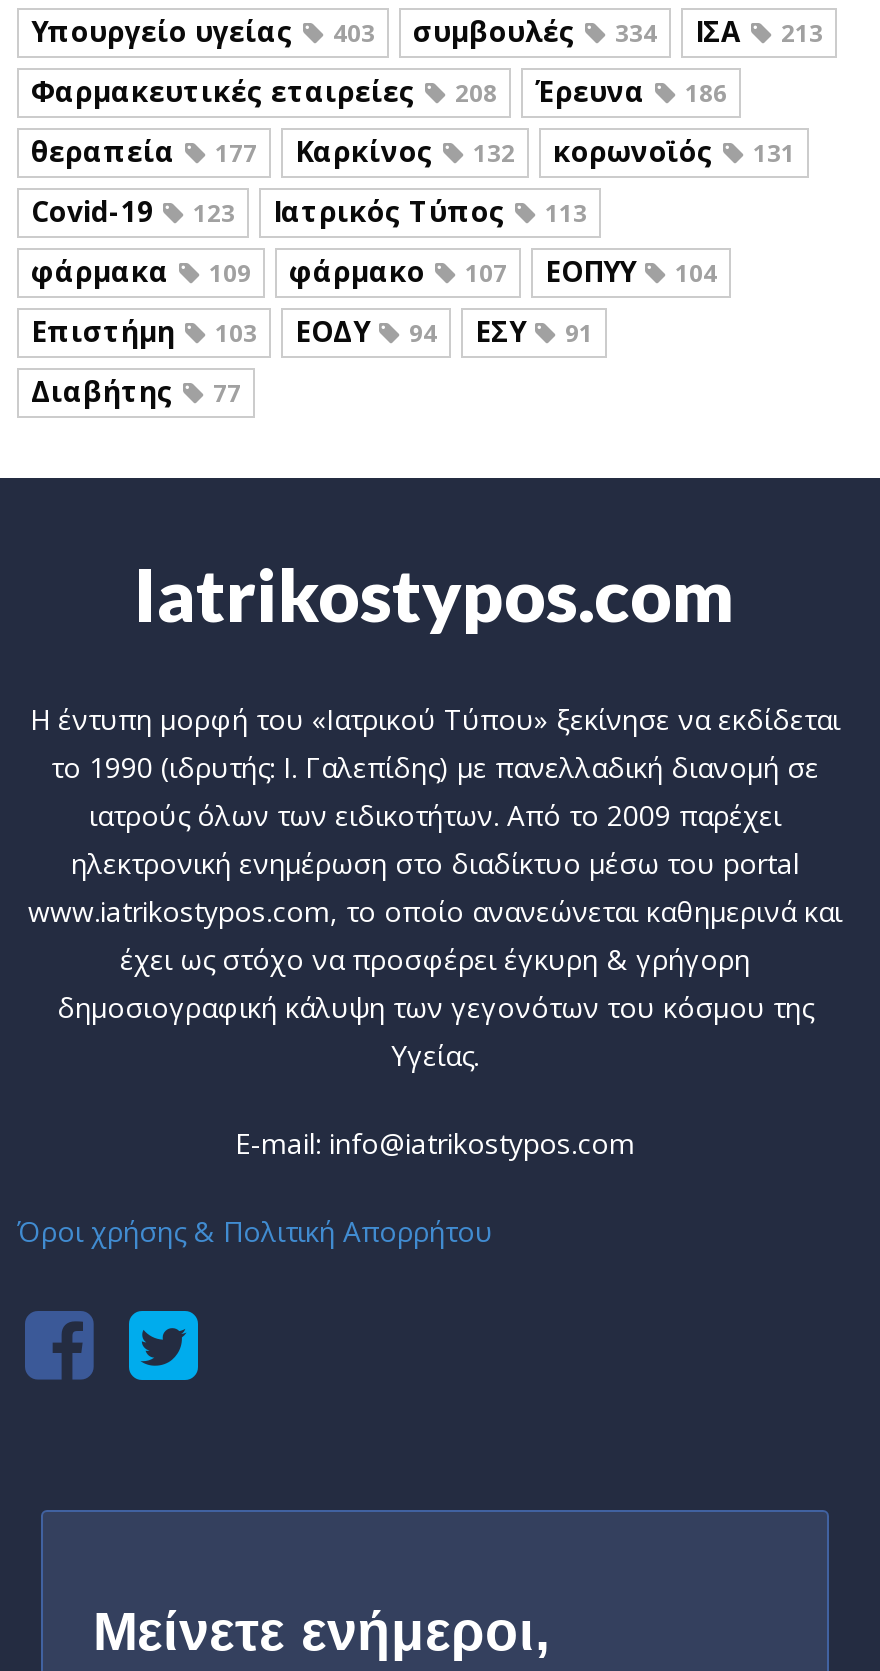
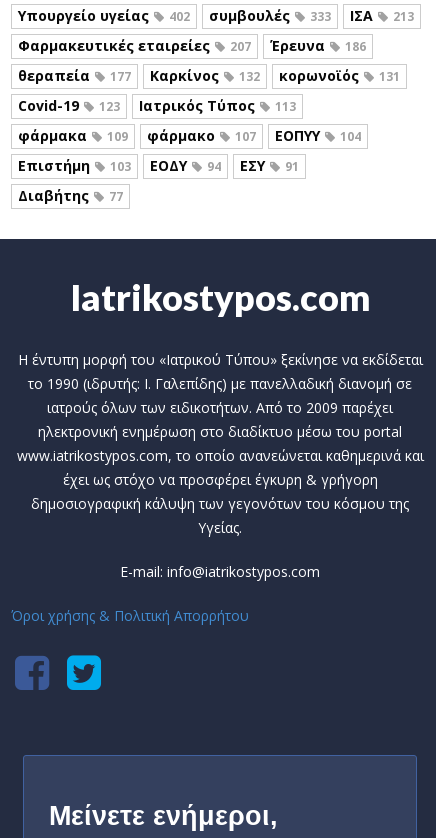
[333,16,375,50] 403 -> [169,8,190,25] 402
[615,16,657,50] 334 -> [310,8,331,25] 333
[31,72,727,110] Φαρμακευτικές εταιρείες 208 Έρευνα 186 -> [18,36,366,55] Φαρμακευτικές εταιρείες 207 Έρευνα 186

